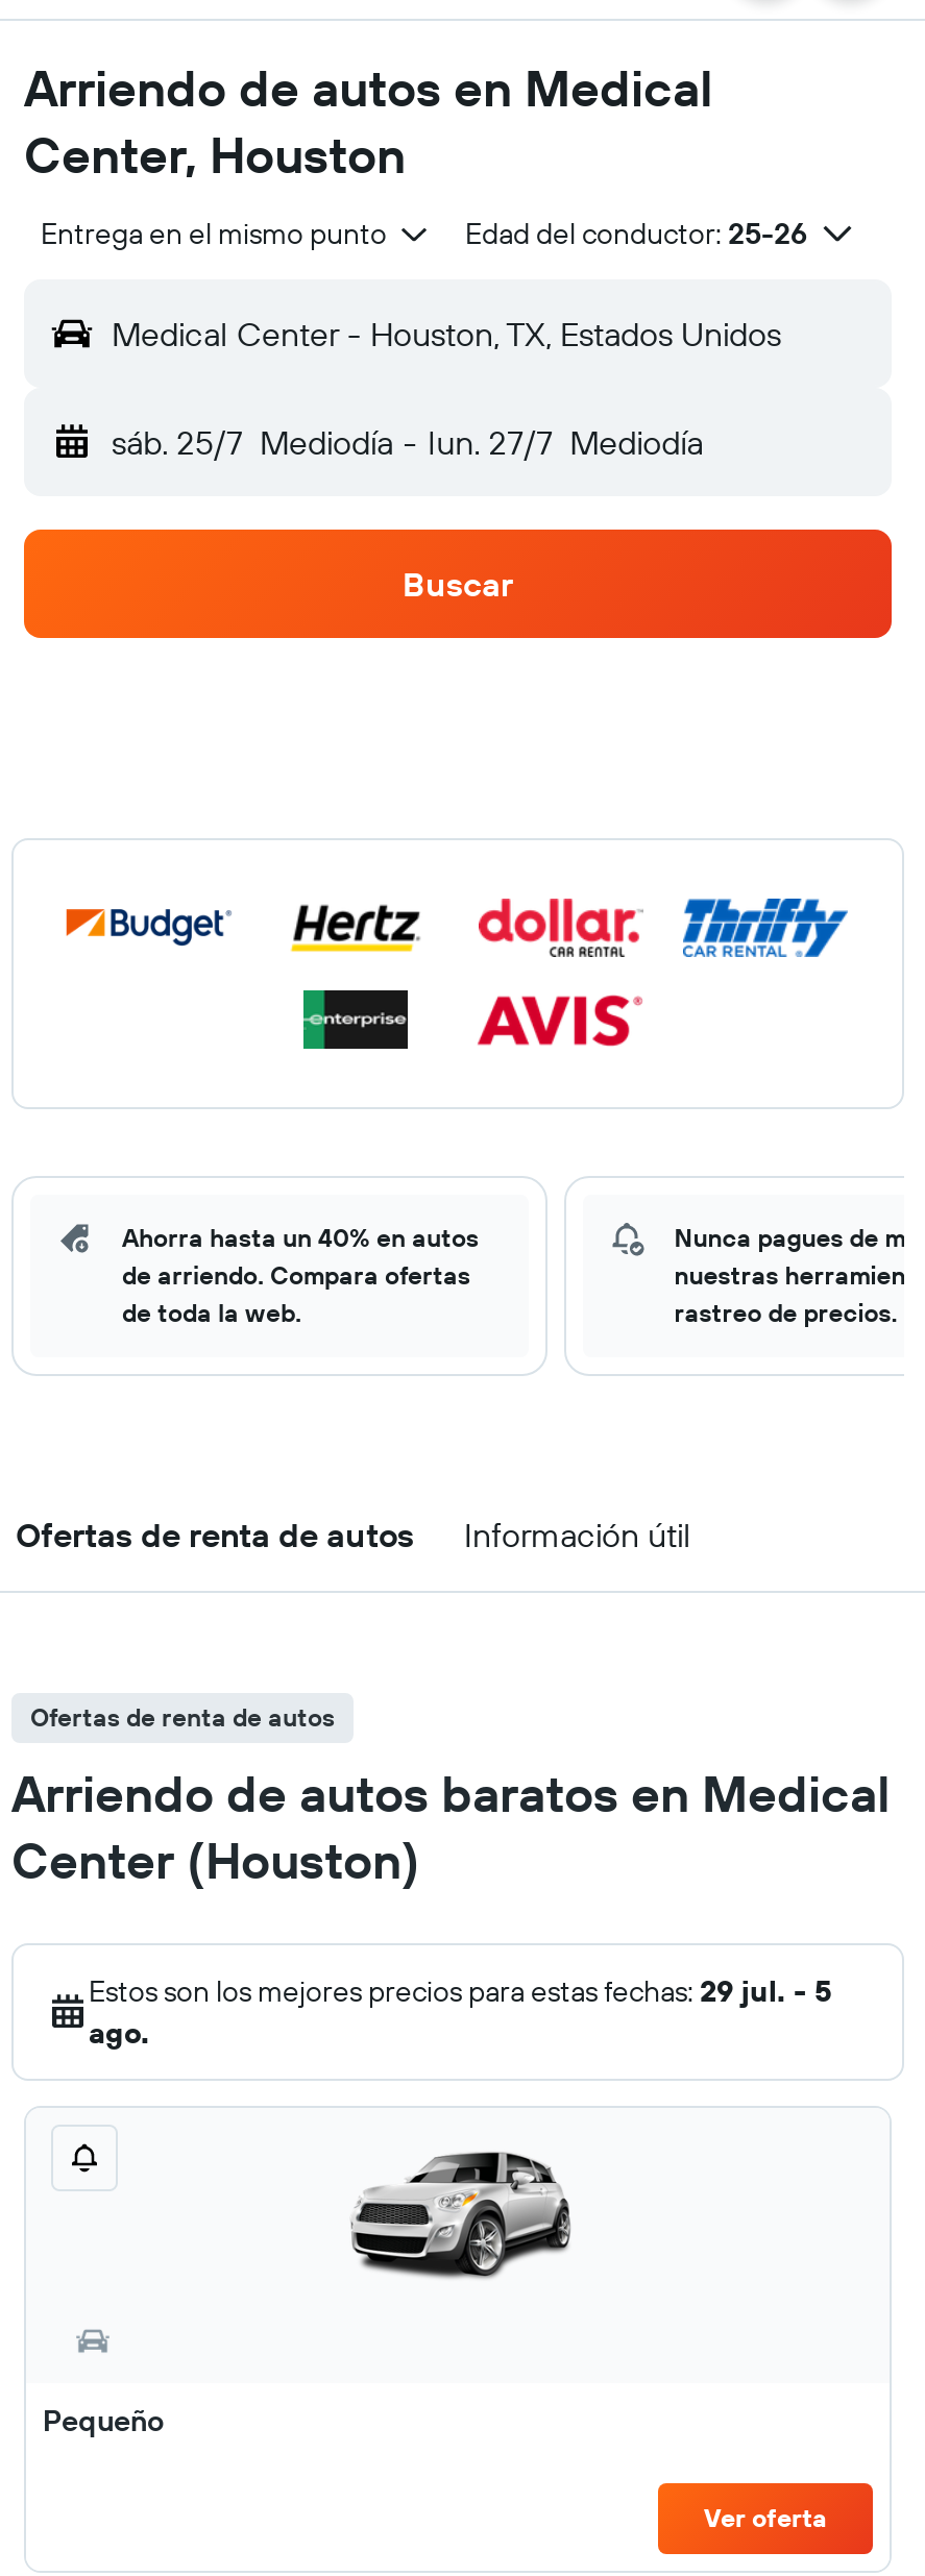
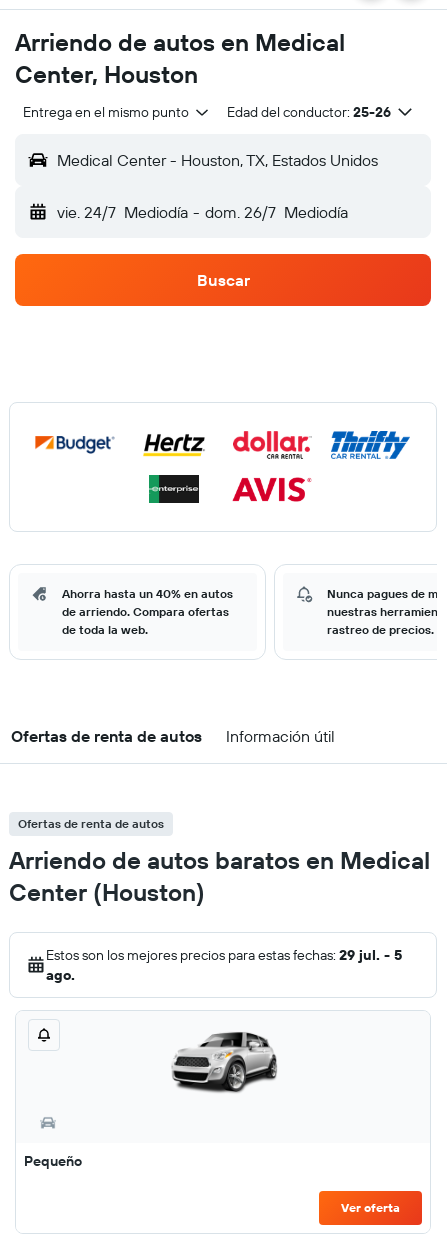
[112,421,703,463] sáb. 25/7 Mediodía - lun. 27/7 Mediodía -> [57,202,348,222] vie. 24/7 Mediodía - dom. 26/7 Mediodía

